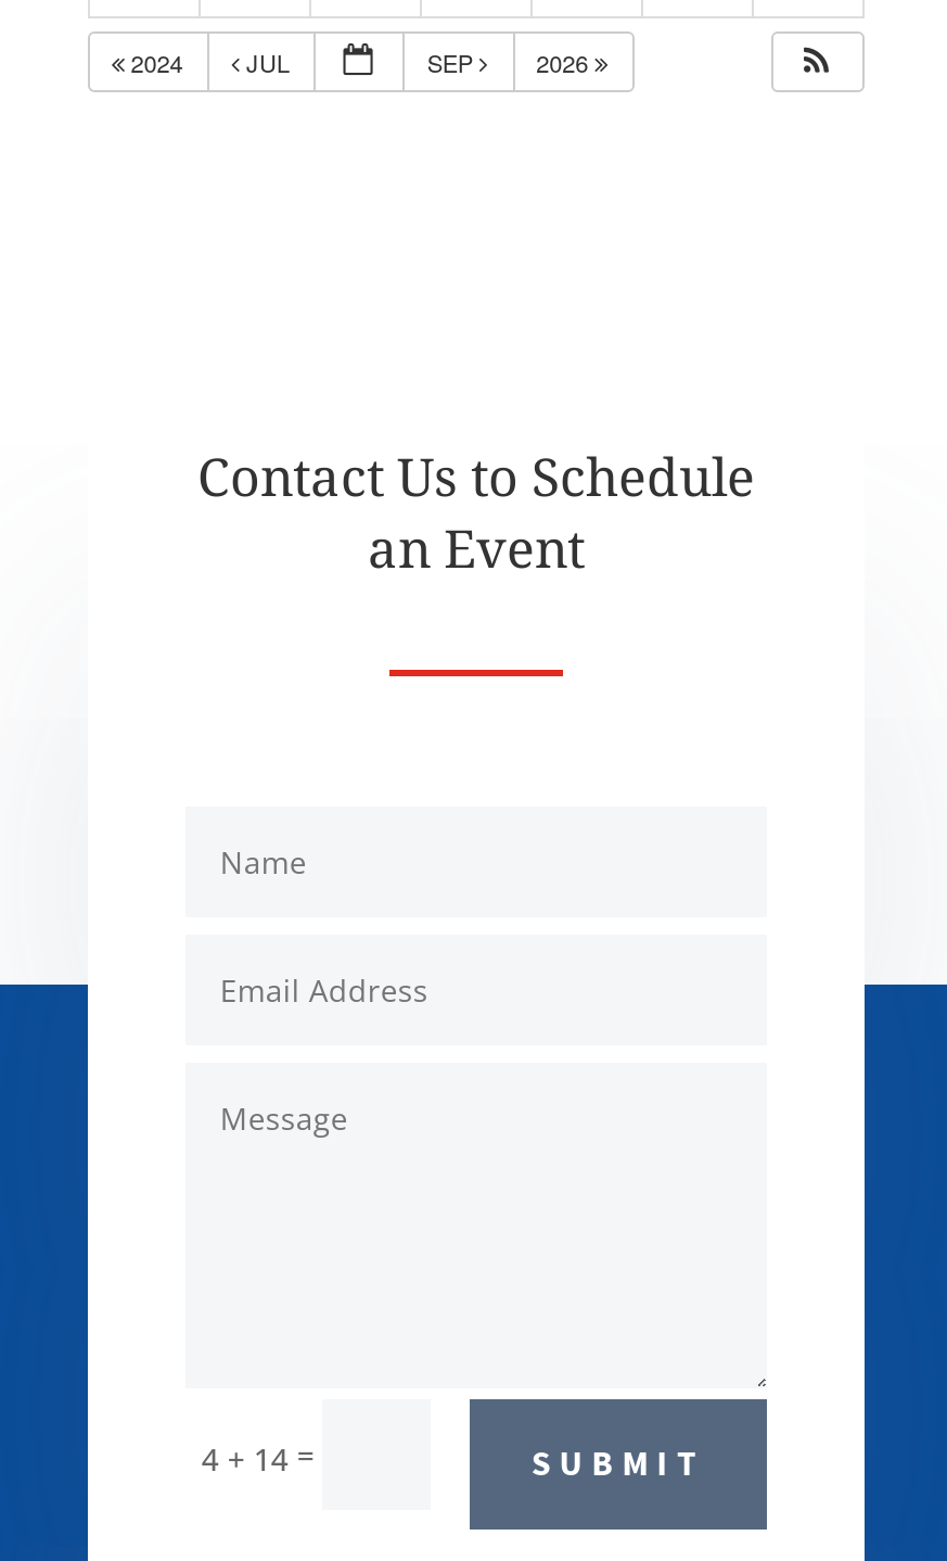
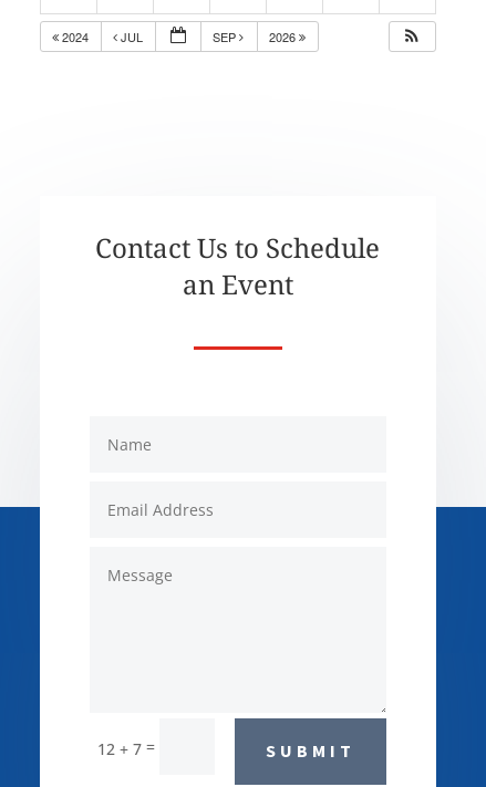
[202,1433,323,1478] 4 + 14 = -> [98,736,160,759] 12 + 7 =

